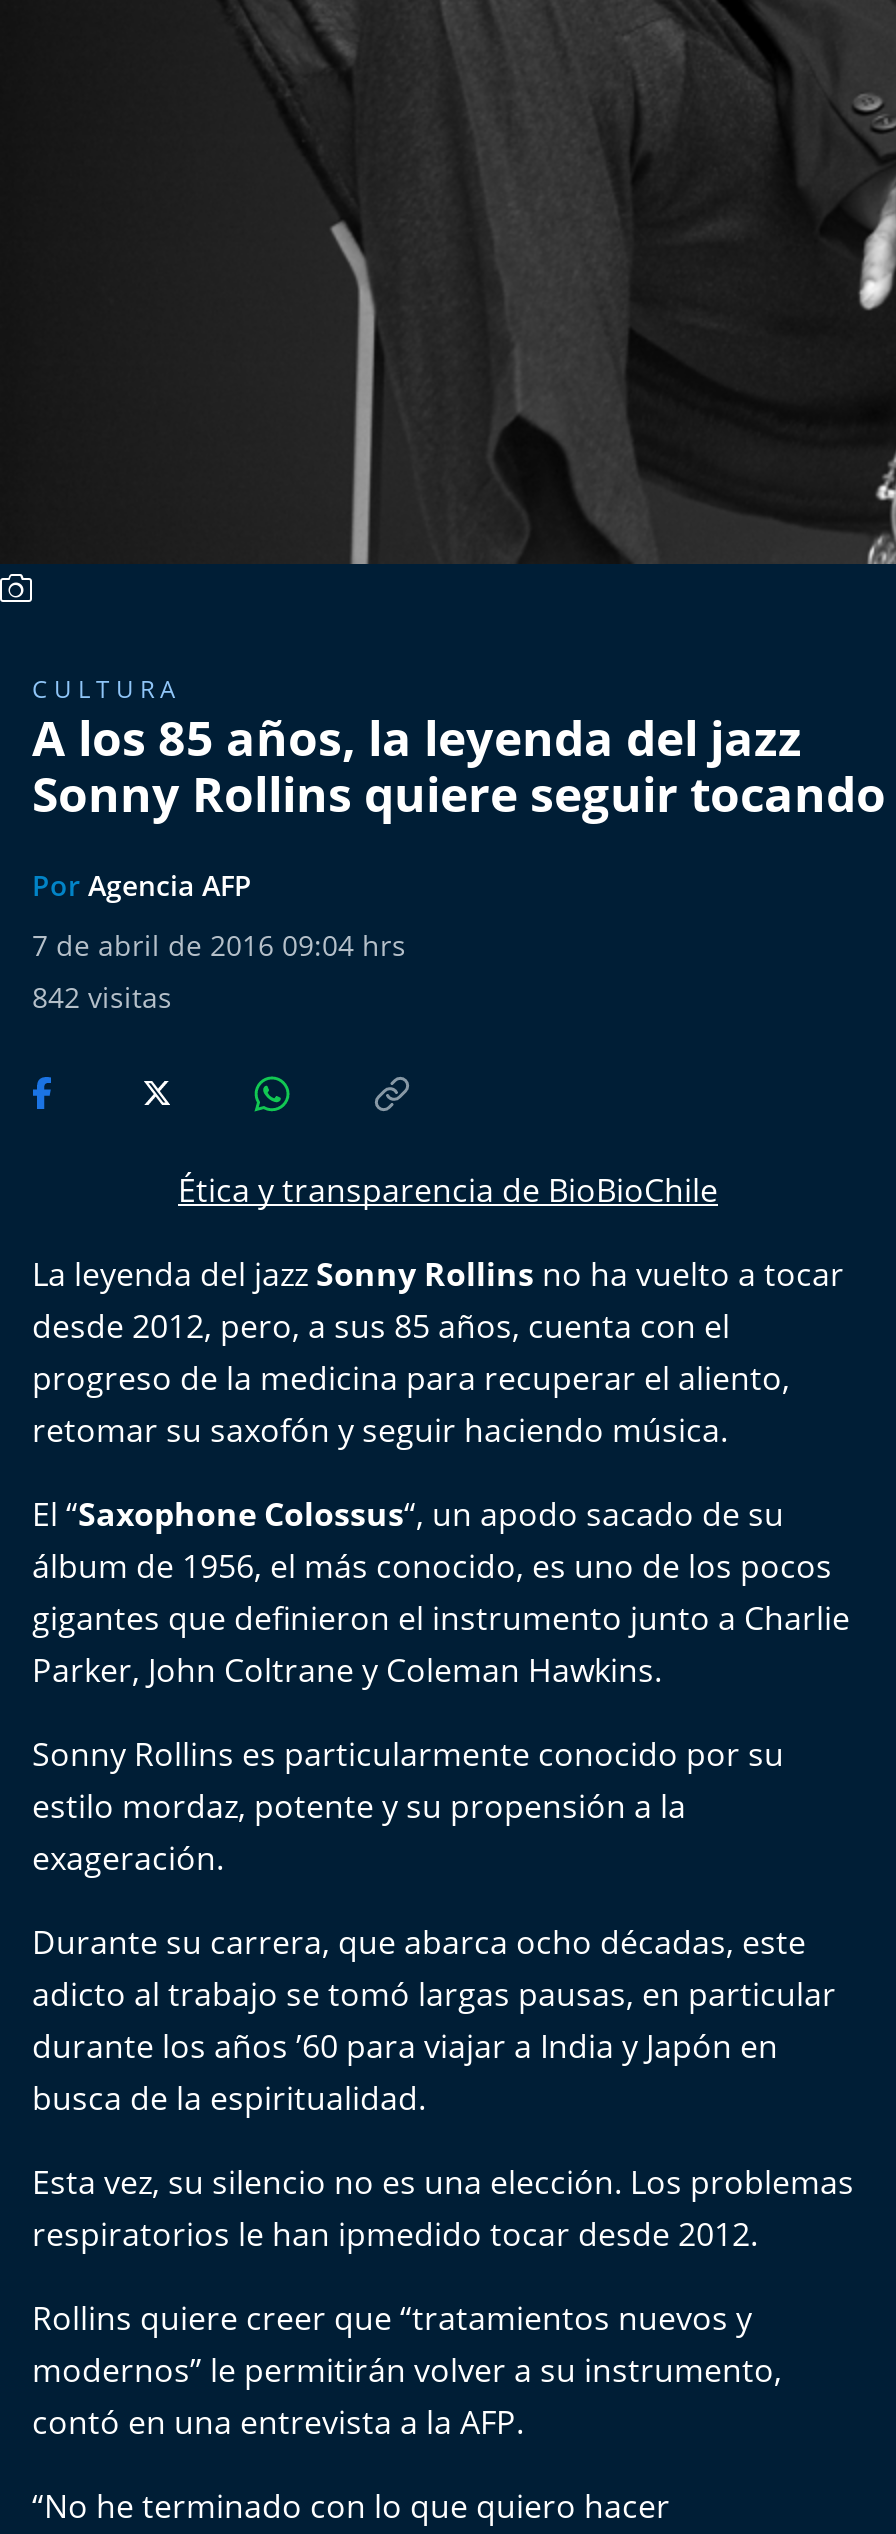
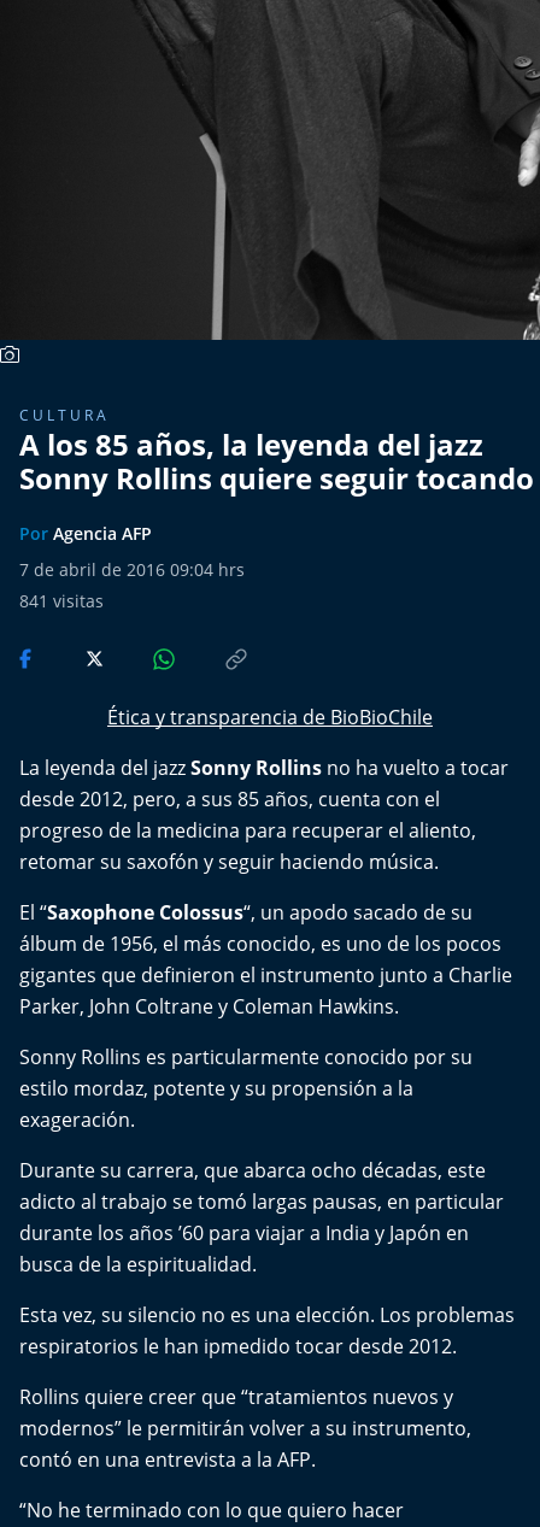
[32,978,172,1016] 842 visitas -> [19,589,104,612] 841 visitas

